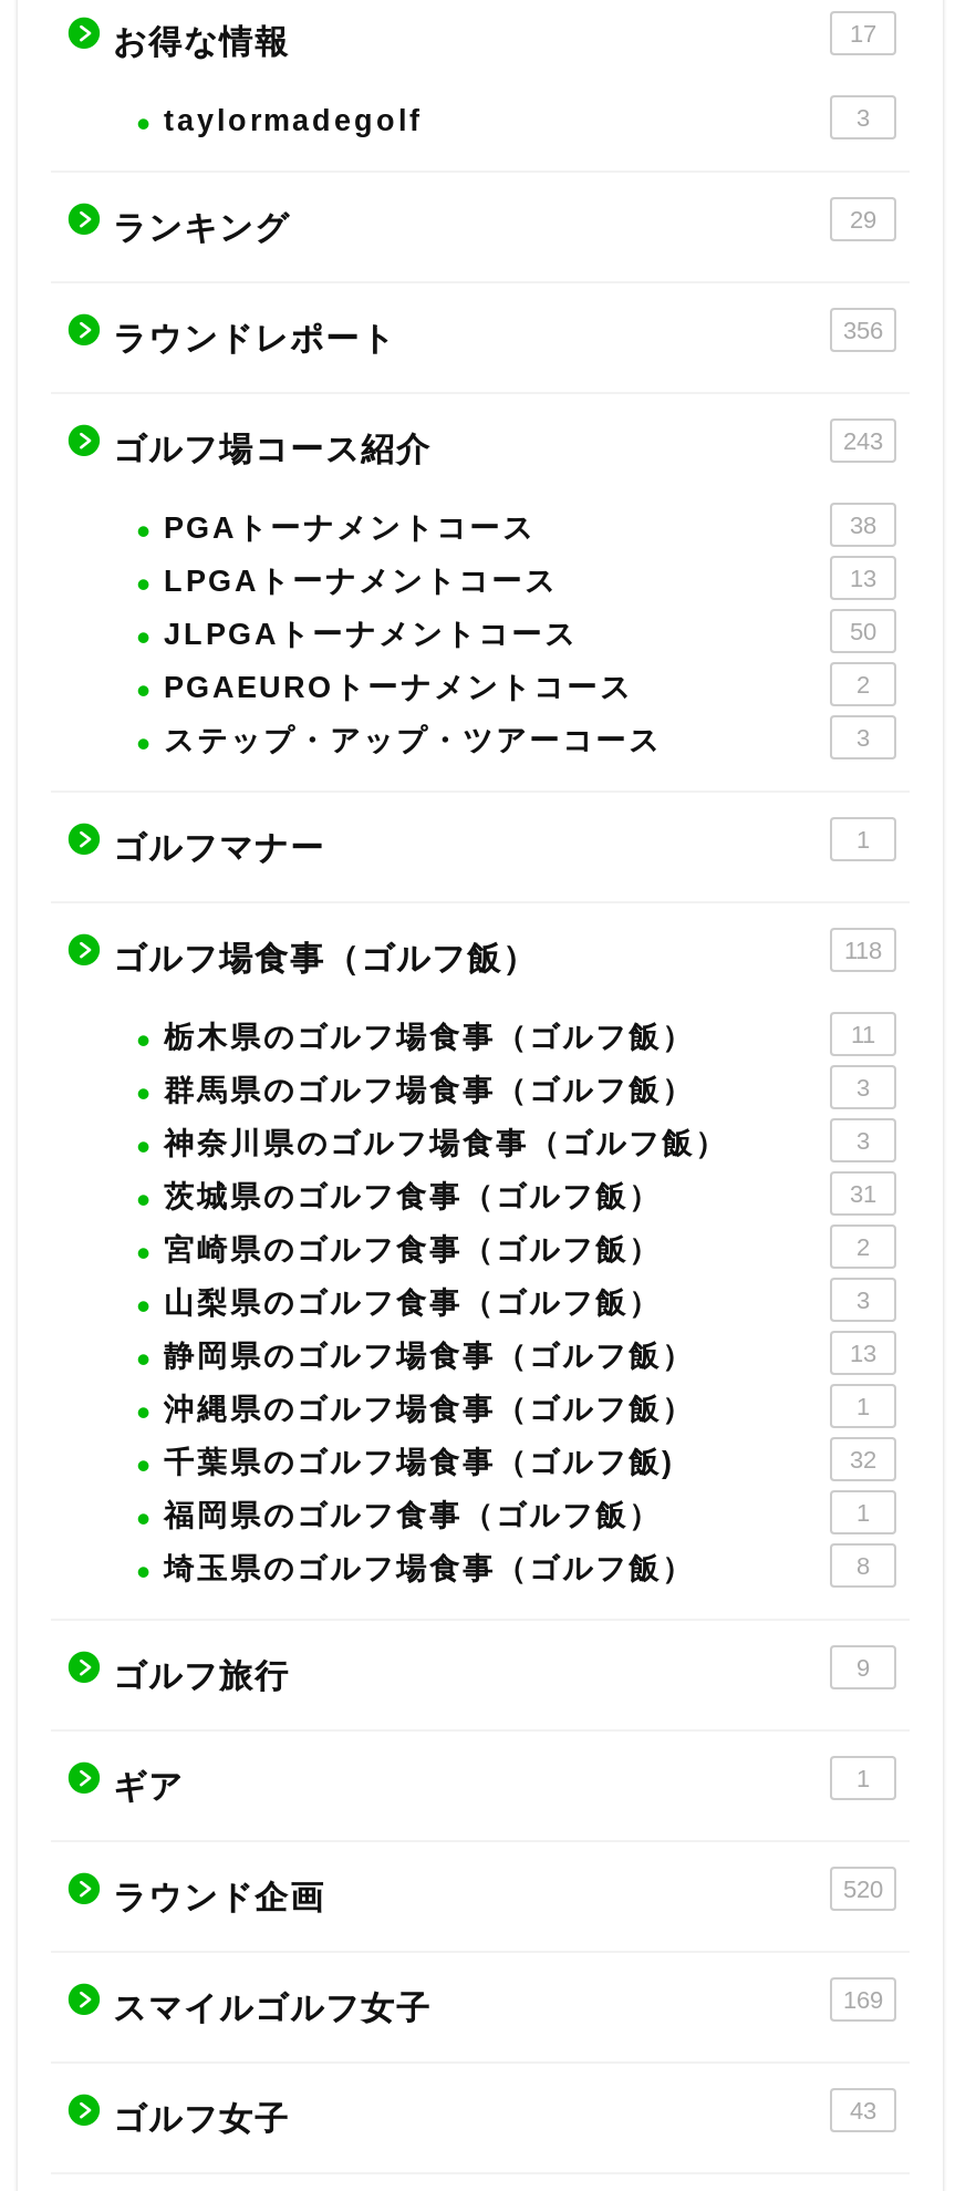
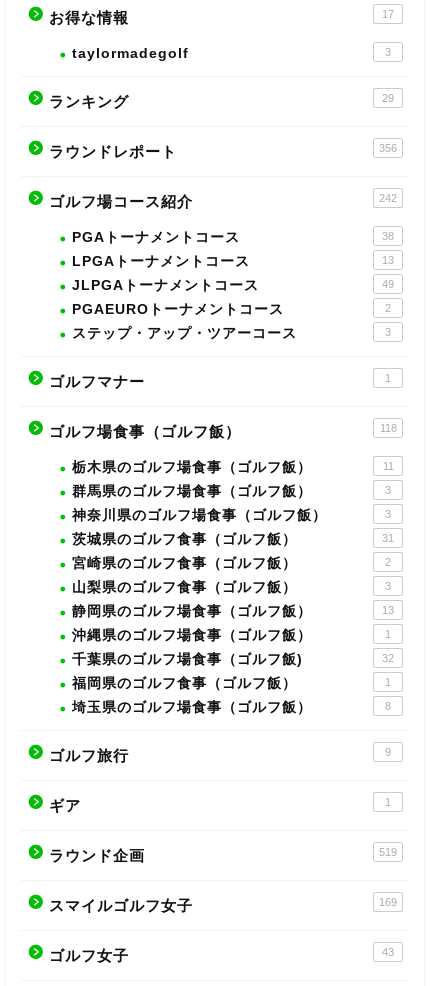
[843,428,883,455] 243 -> [379,192,397,204] 242
[850,619,876,645] 50 -> [382,278,394,290] 49
[843,1876,883,1903] 520 -> [379,846,397,858] 519

